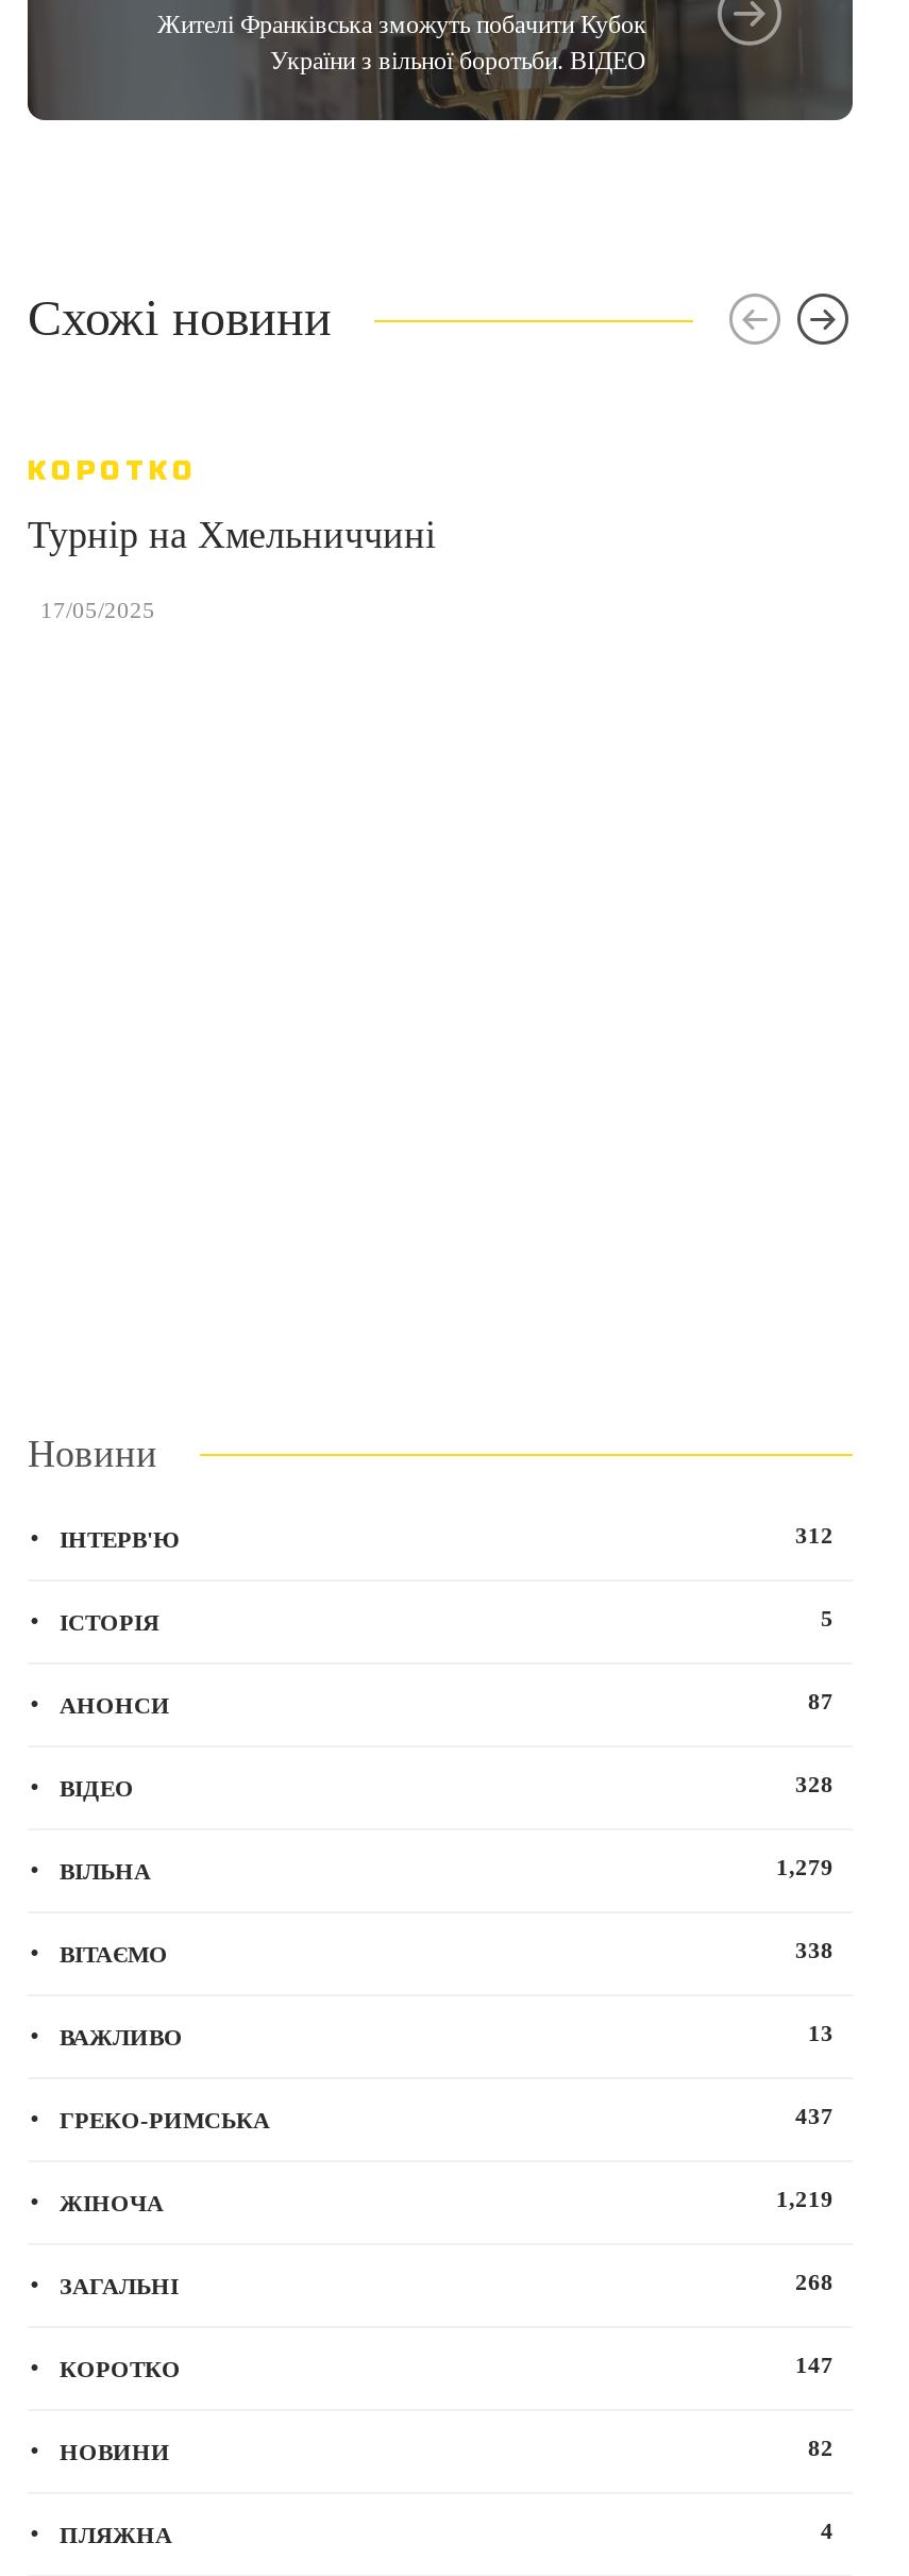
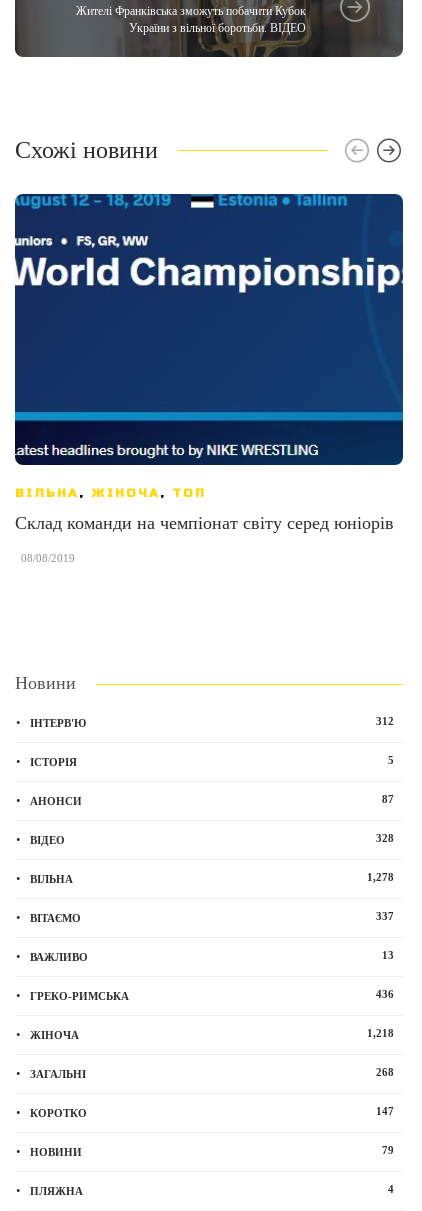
none -> [14,193,404,466] [image]
[28,456,198,486] КОРОТКО -> [15,486,206,500] ВІЛЬНА, ЖІНОЧА, ТОП
[28,514,436,556] Турнір на Хмельниччині -> [15,513,394,533] Склад команди на чемпіонат світу серед юніорів
[28,597,155,622] , 17/05/2025 -> [15,552,75,564] , 08/08/2019
[776,1853,834,1879] 1,279 -> [367,871,394,883] 1,278
[795,1936,834,1962] 338 -> [376,910,394,922] 337
[795,2102,834,2128] 437 -> [376,988,394,1000] 436
[776,2185,834,2211] 1,219 -> [367,1027,394,1039] 1,218
[808,2434,834,2459] 82 -> [382,1144,394,1156] 79

